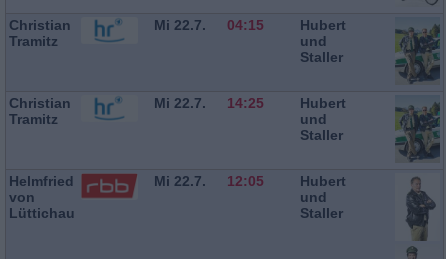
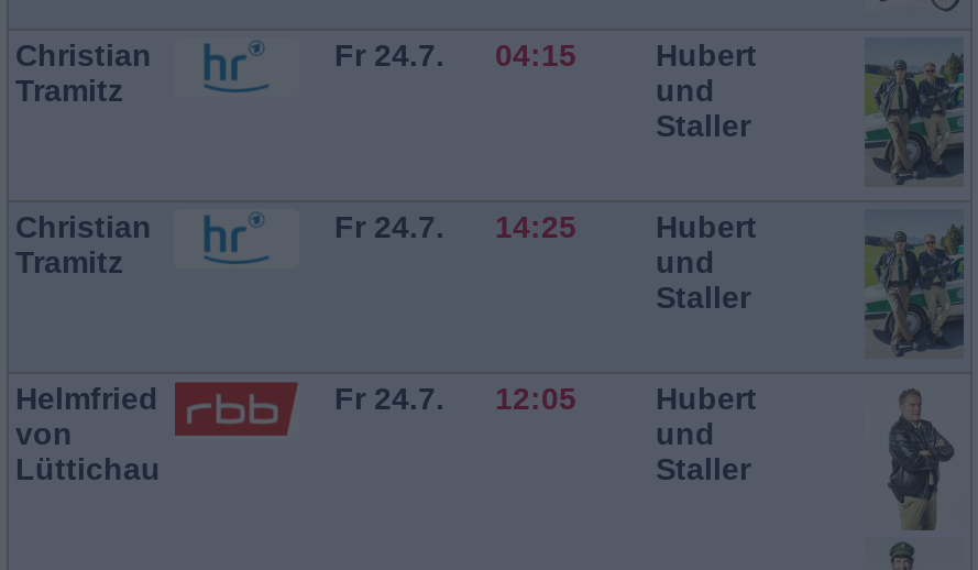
[154,17,206,33] Mi 22.7. -> [334,38,444,73] Fr 24.7.
[154,95,206,111] Mi 22.7. -> [334,210,444,245] Fr 24.7.
[154,173,206,189] Mi 22.7. -> [334,381,444,416] Fr 24.7.

